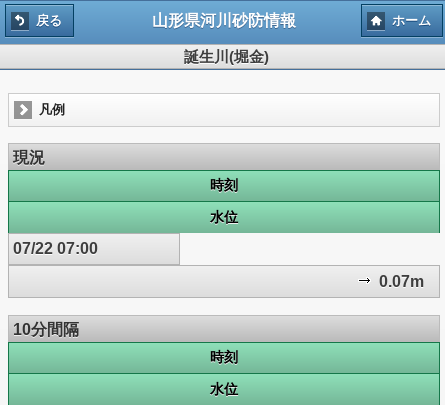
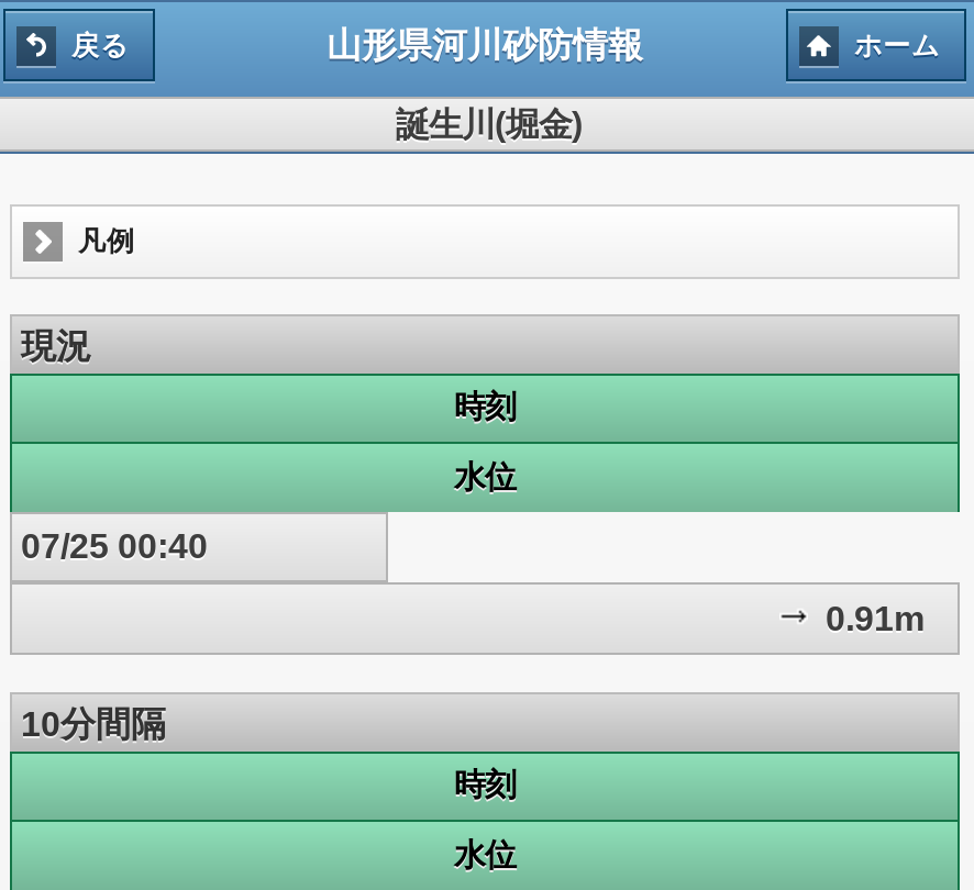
[13,240,98,257] 07/22 07:00 -> [21,527,208,565] 07/25 00:40
[371,273,424,290] 0.07m -> [808,599,925,637] 0.91m

